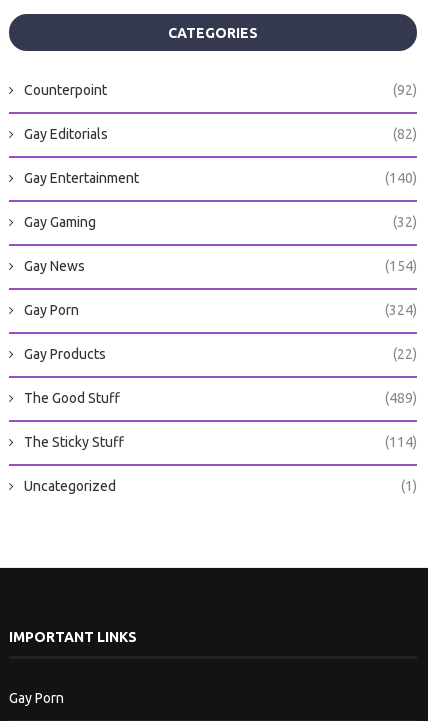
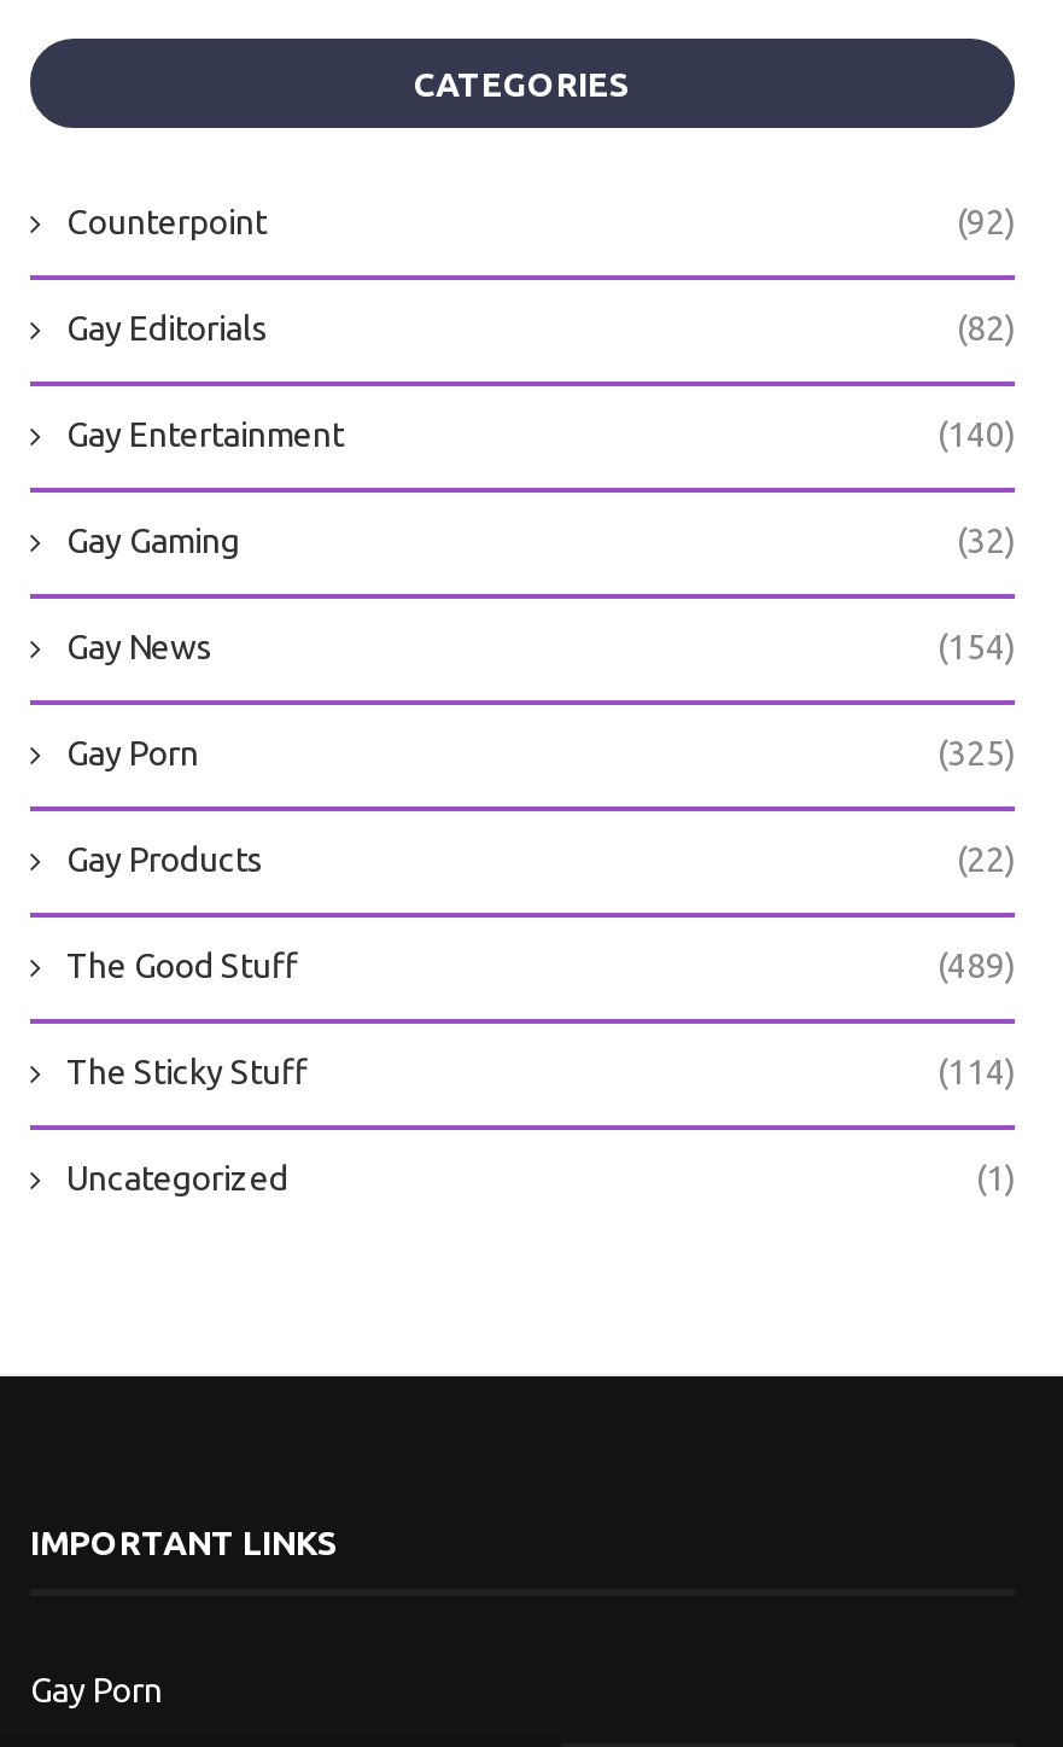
[385,302,417,318] (324) -> [938,735,1015,773] (325)

